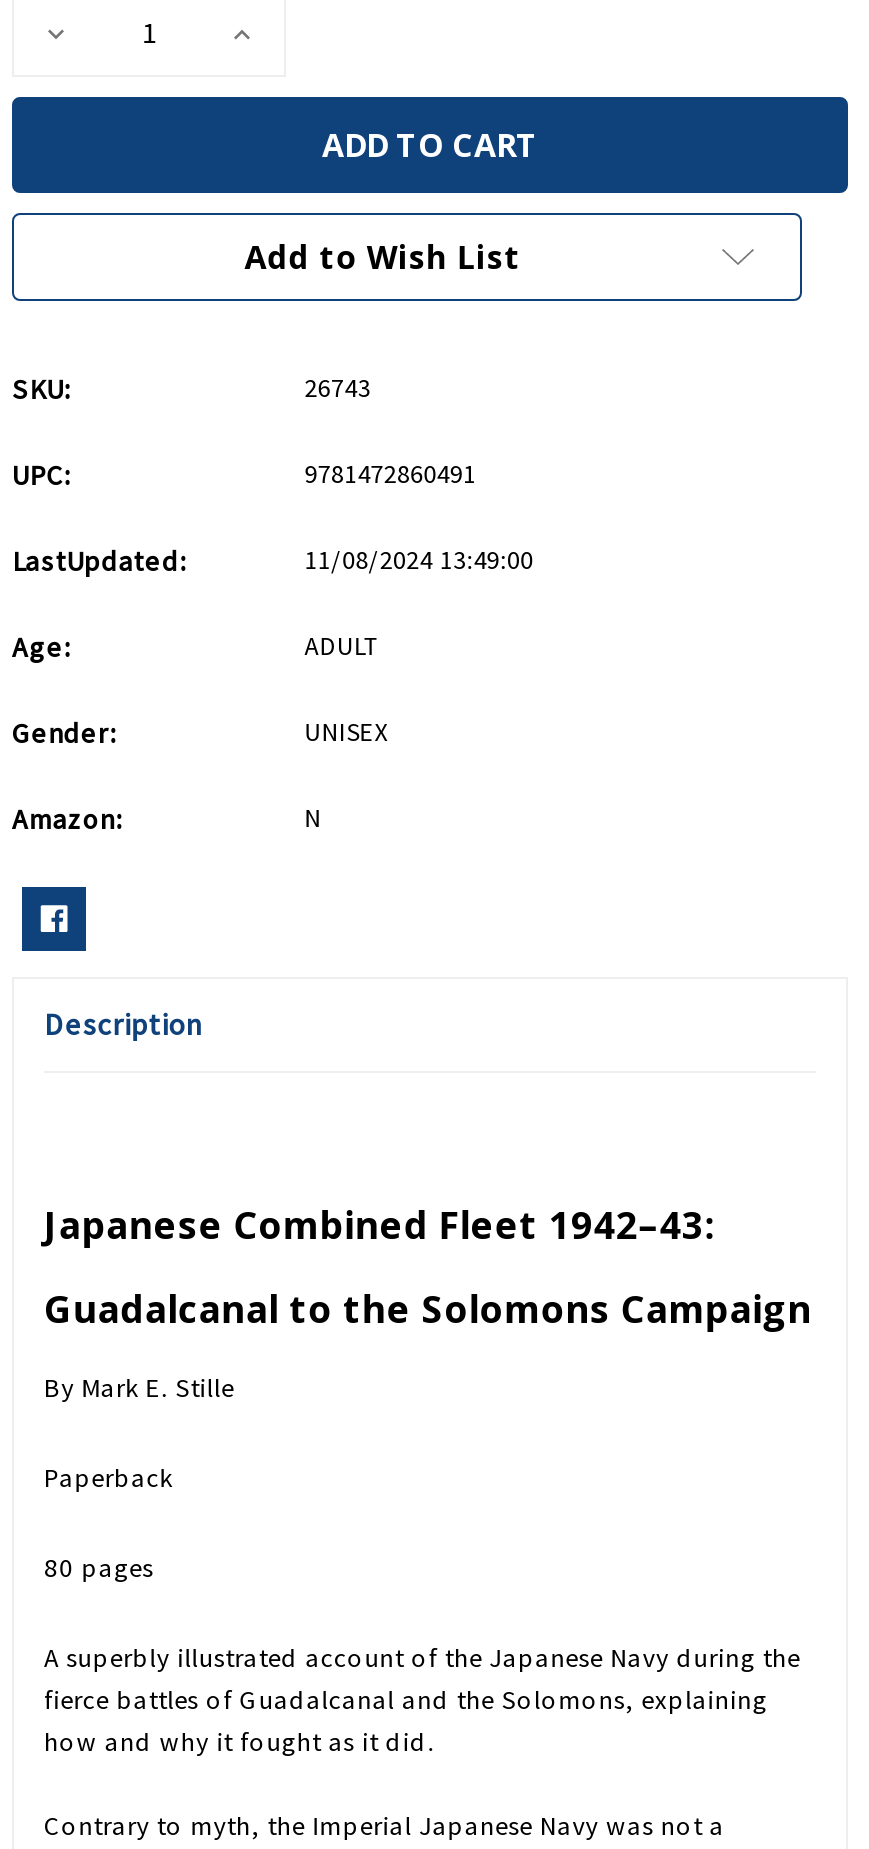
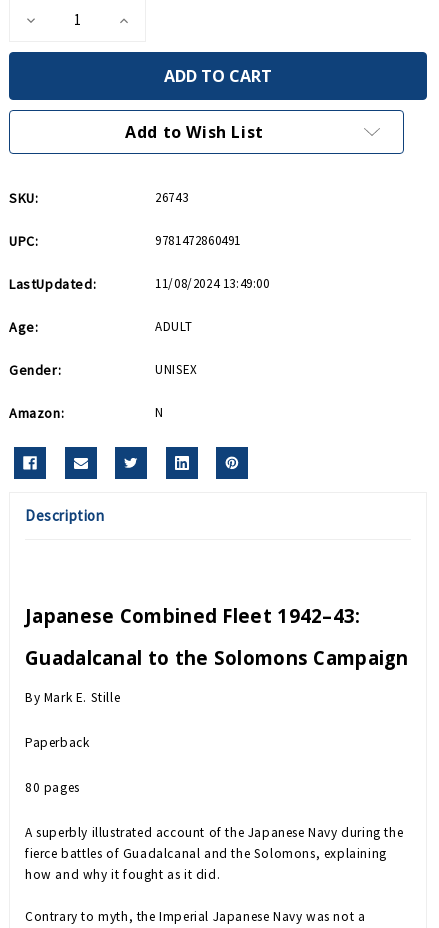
none -> [64,446,98,480] [image]
none -> [114,446,148,480] [image]
none -> [165,446,199,480] [image]
none -> [215,446,249,480] [image]

